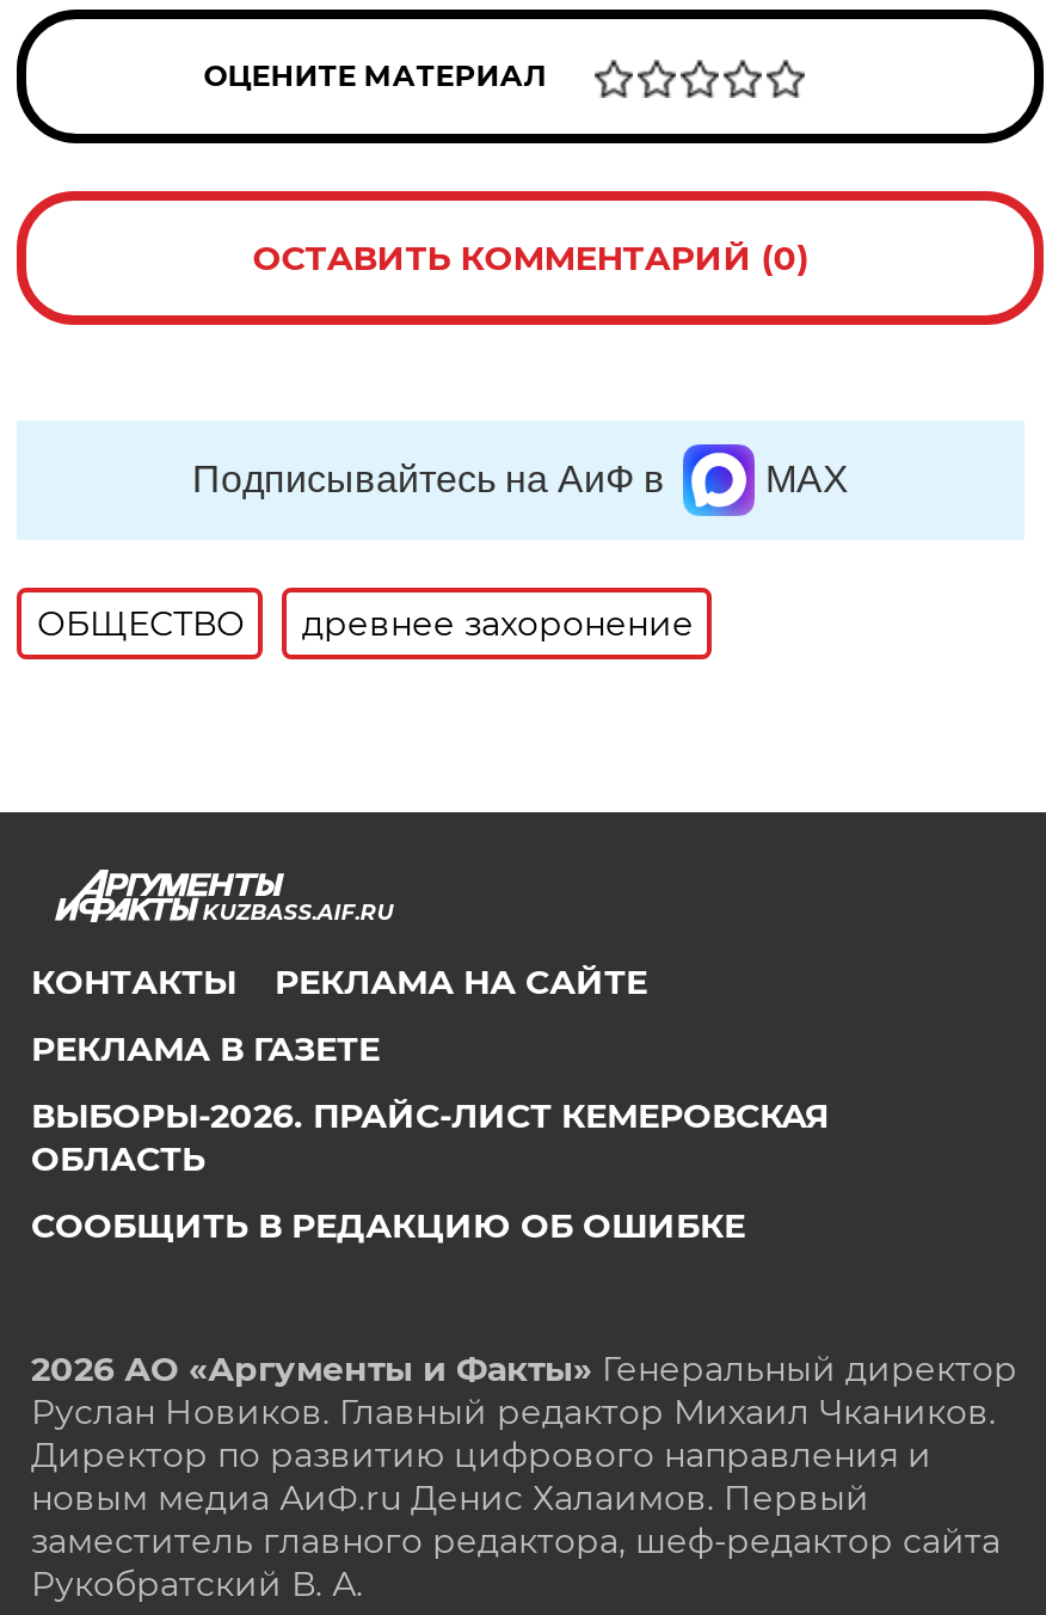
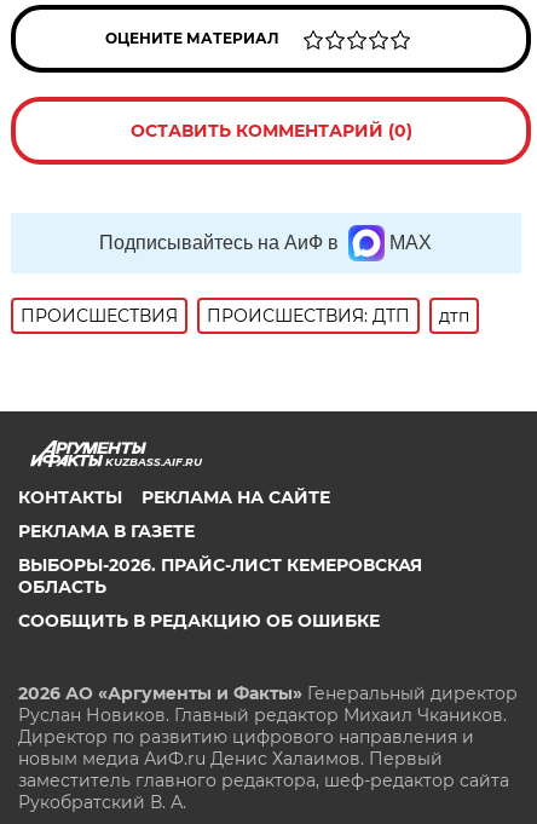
[37,602,694,645] ОБЩЕСТВО | древнее захоронение -> [21,305,470,327] ПРОИСШЕСТВИЯ | ПРОИСШЕСТВИЯ: ДТП | дтп

